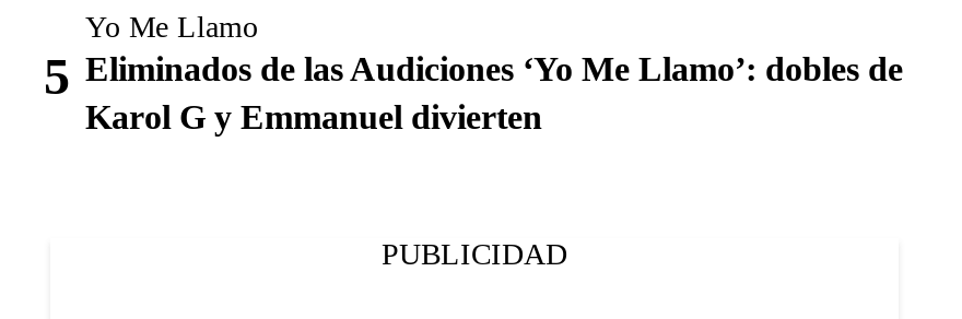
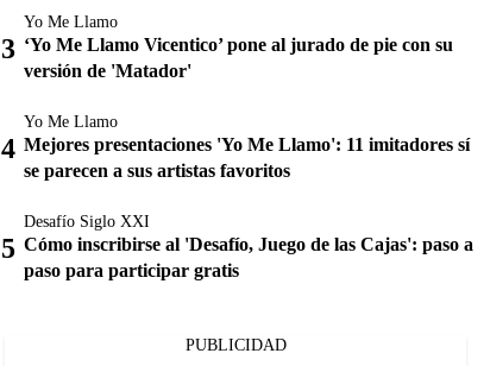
[85,50,903,135] Eliminados de las Audiciones ‘Yo Me Llamo’: dobles de | Karol G y Emmanuel divierten -> [24,34,473,280] ‘Yo Me Llamo Vicentico’ pone al jurado de pie con su | versión de 'Matador' | Yo Me Llamo | Mejores presentaciones 'Yo Me Llamo': 11 imitadores sí | se parecen a sus artistas favoritos | Desafío Siglo XXI | Cómo inscribirse al 'Desafío, Juego de las Cajas': paso a | paso para participar gratis

